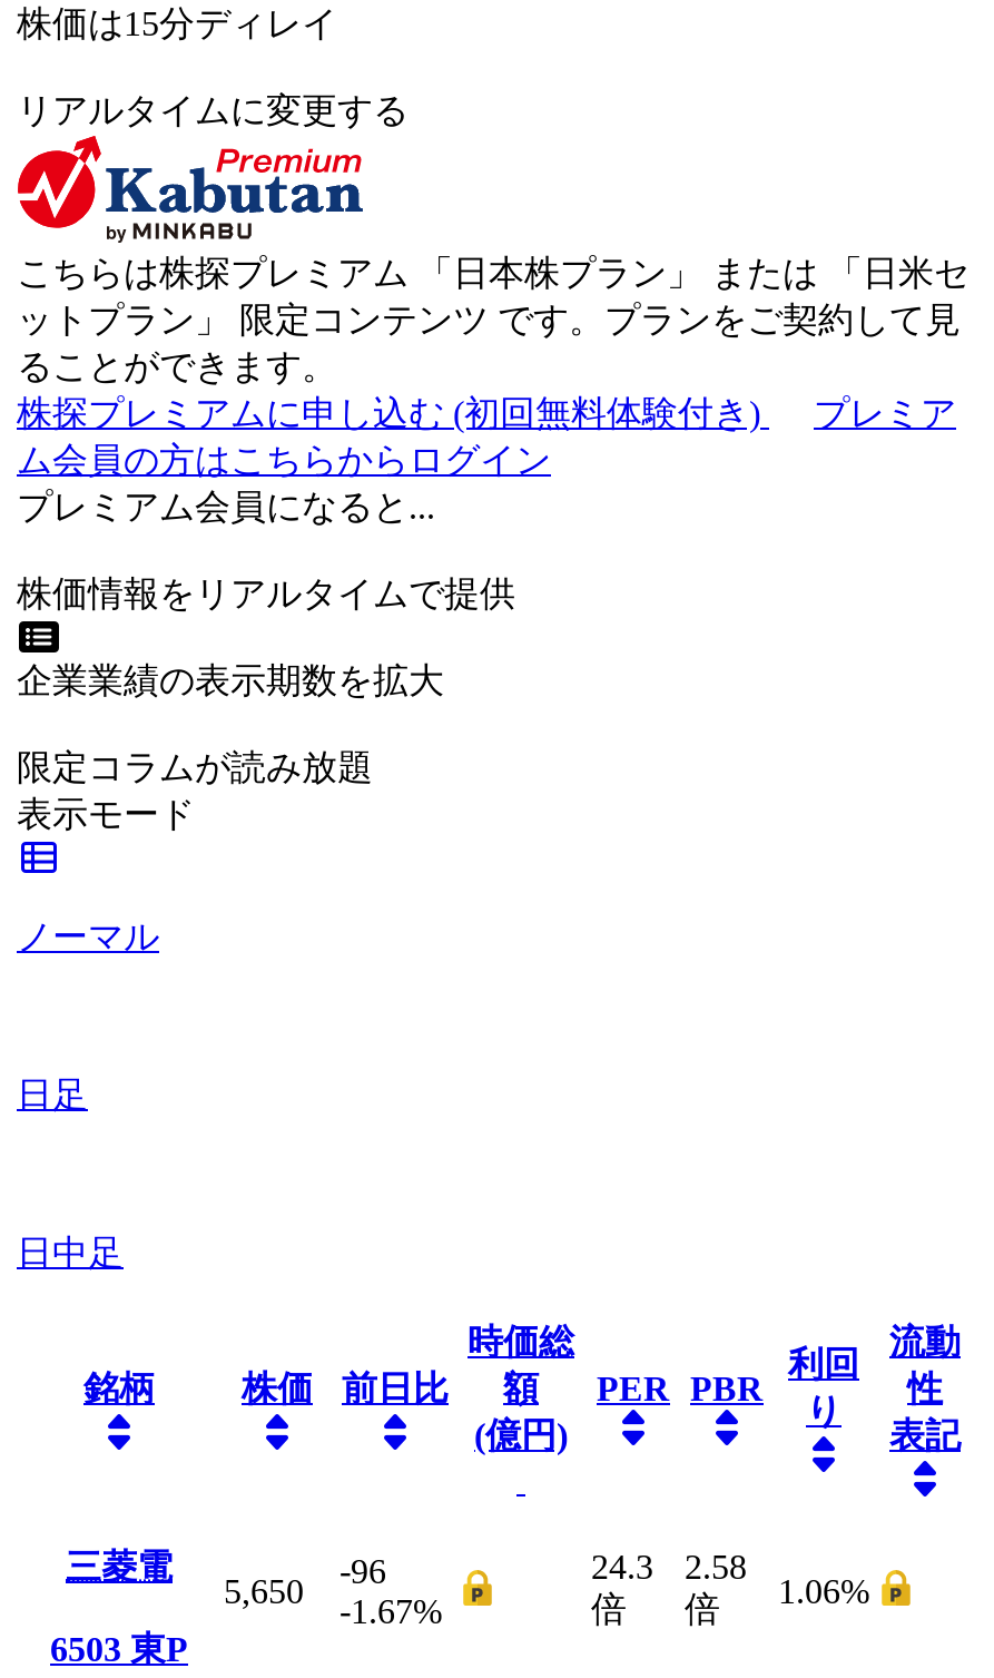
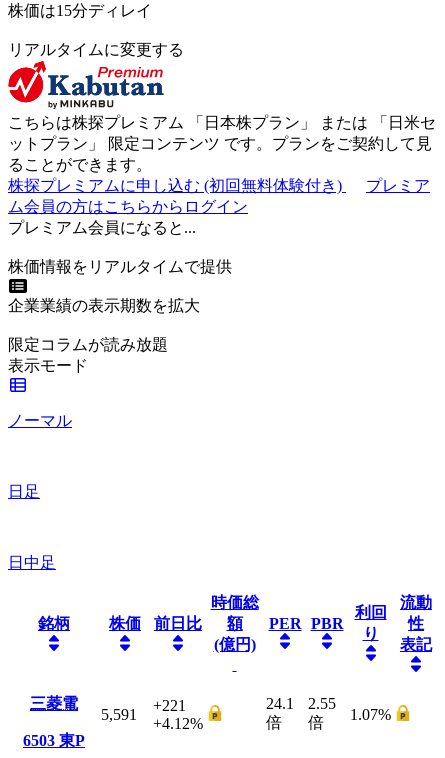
[339,1552,386,1590] -96 -> [153,697,186,714] +221
[591,1547,653,1585] 24.3 -> [266,695,294,712] 24.1
[685,1547,747,1585] 2.58 -> [308,695,336,712] 2.55
[224,1572,304,1610] 5,650 -> [101,706,137,723] 5,591
[591,1572,869,1627] 倍 倍 1.06% -> [266,706,391,731] 倍 倍 1.07%
[339,1592,442,1630] -1.67% -> [153,715,203,732] +4.12%

